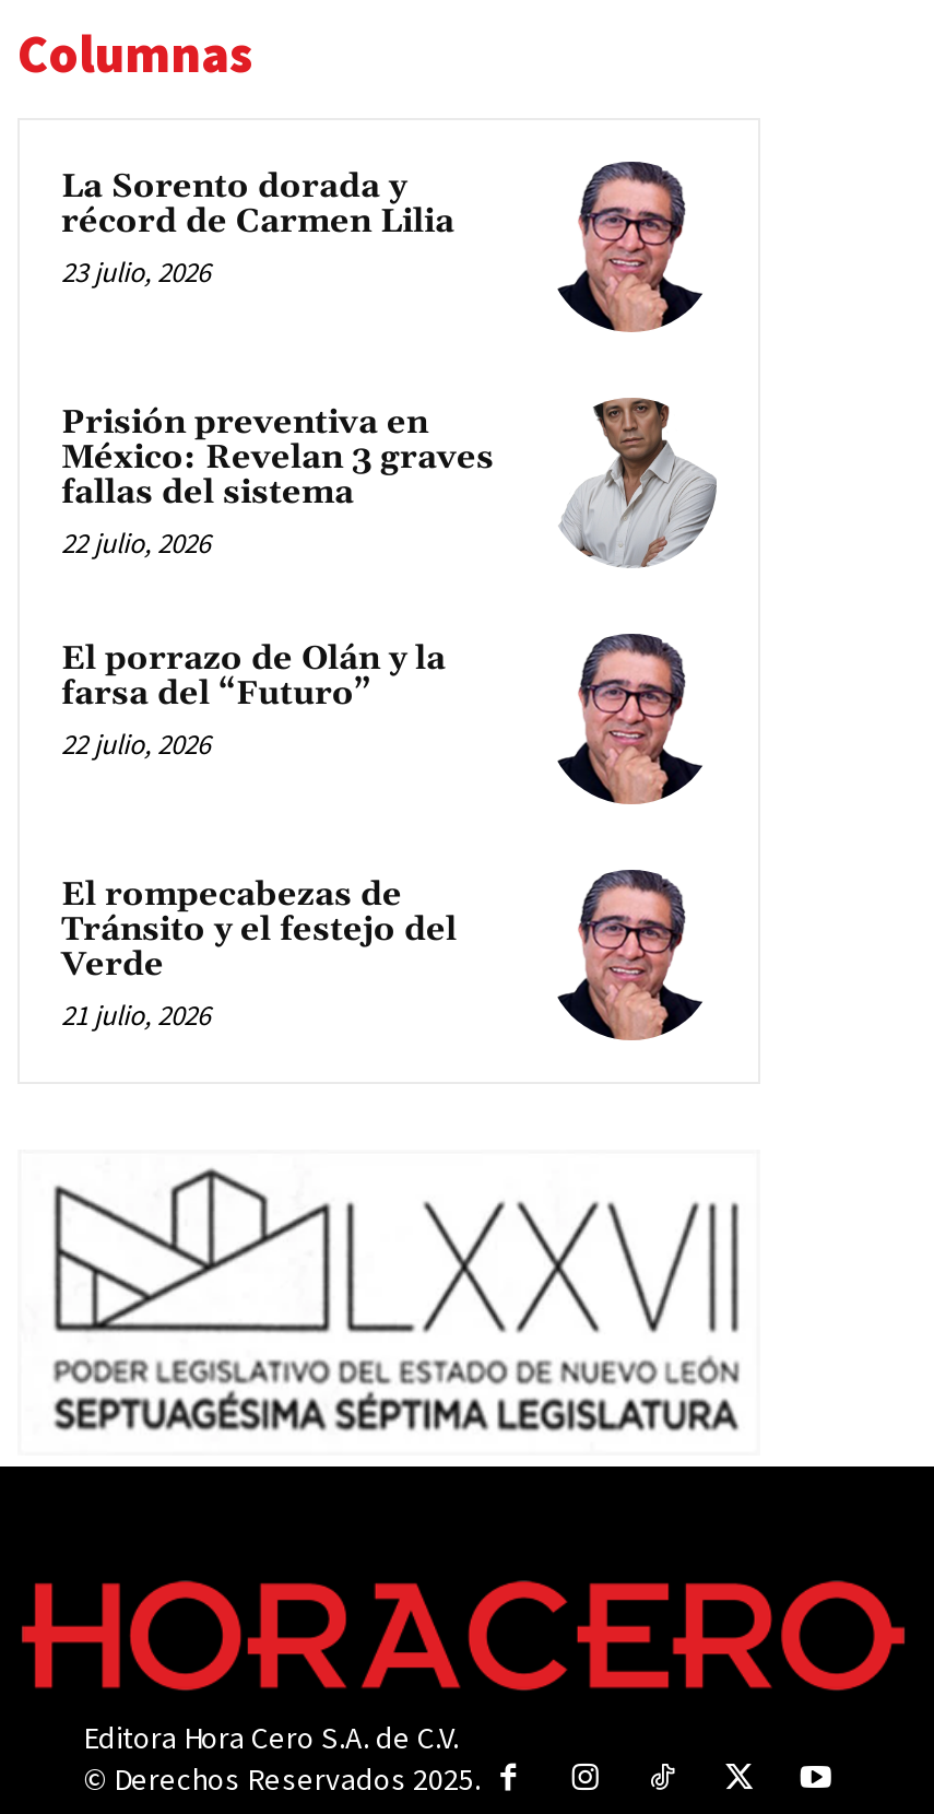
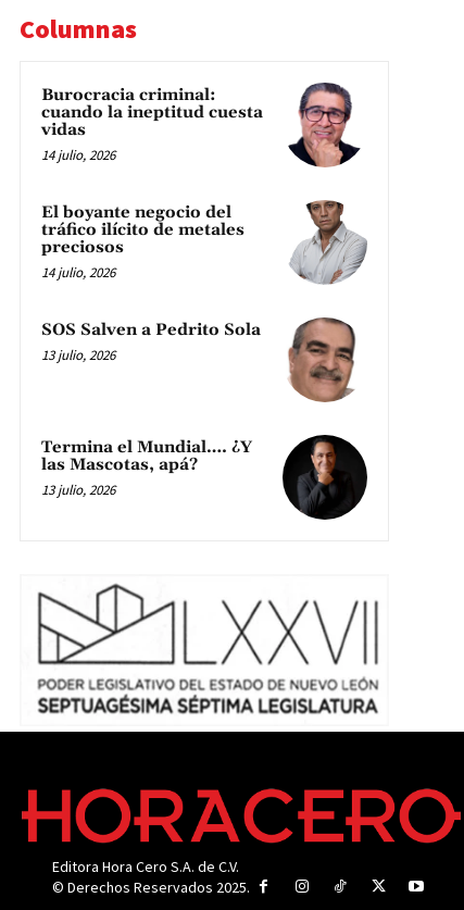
[61,165,454,290] La Sorento dorada y | récord de Carmen Lilia | 23 julio, 2026 -> [41,84,263,164] Burocracia criminal: | cuando la ineptitud cuesta | vidas | 14 julio, 2026
[61,401,494,561] Prisión preventiva en | México: Revelan 3 graves | fallas del sistema | 22 julio, 2026 -> [41,202,244,281] El boyante negocio del | tráfico ilícito de metales | preciosos | 14 julio, 2026
[61,637,446,762] El porrazo de Olán y la | farsa del “Futuro” | 22 julio, 2026 -> [41,319,261,364] SOS Salven a Pedrito Sola | 13 julio, 2026
[557,634,704,802] [image] -> [287,317,359,401] [image]
[61,873,457,1033] El rompecabezas de | Tránsito y el festejo del | Verde | 21 julio, 2026 -> [41,437,252,499] Termina el Mundial…. ¿Y | las Mascotas, apá? | 13 julio, 2026
[546,870,717,1040] [image] -> [281,436,368,521] [image]

